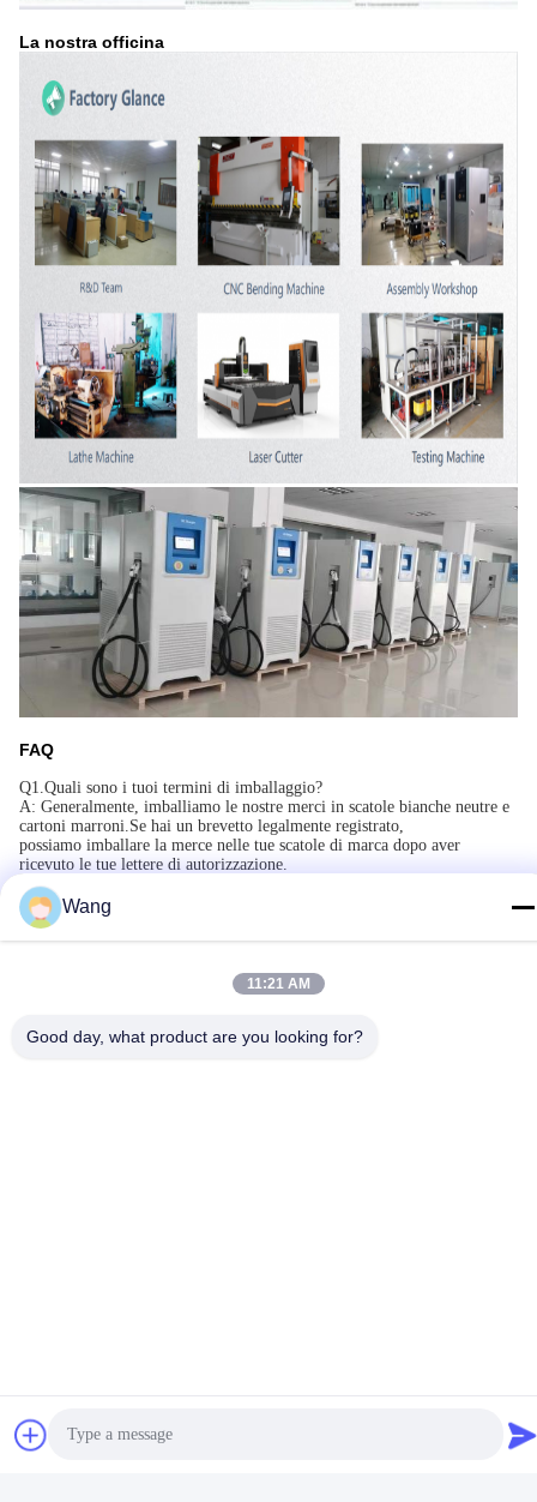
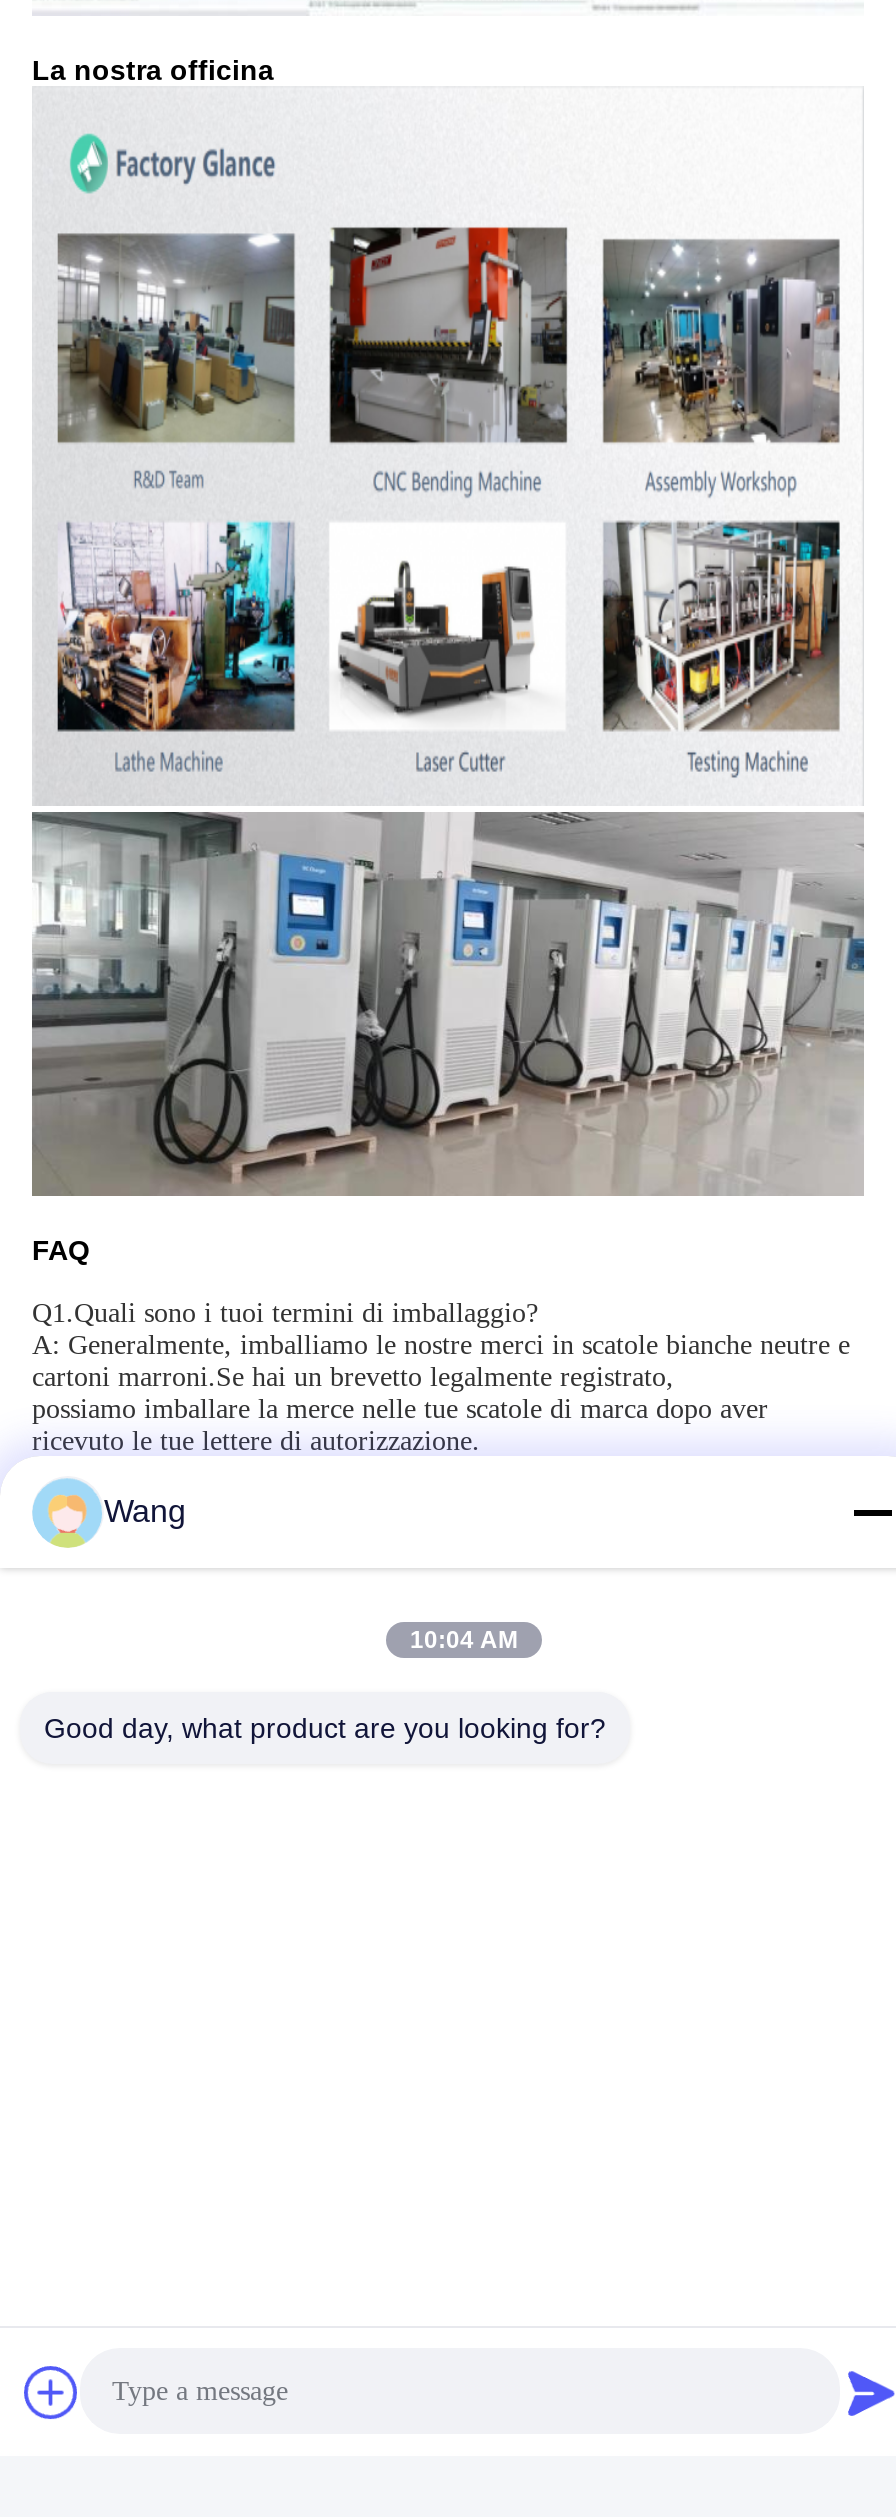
[246,975,310,992] 11:21 AM -> [410,1626,518,1654] 10:04 AM

